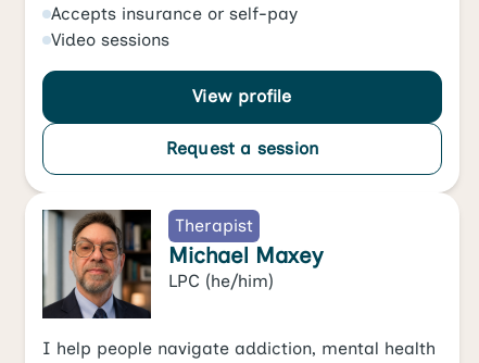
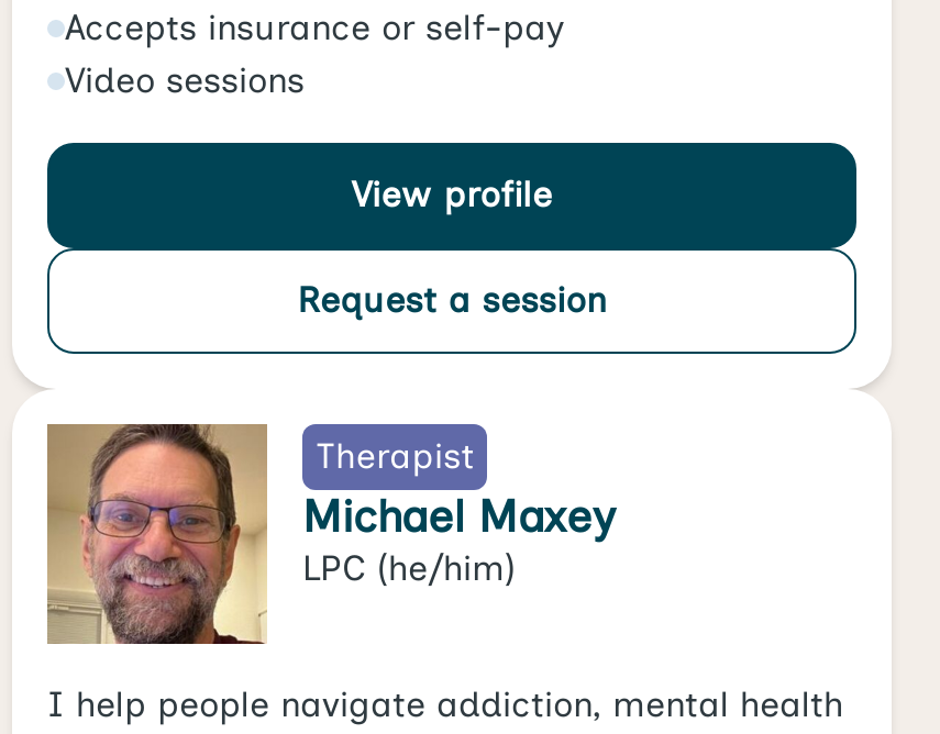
[41,209,152,320] [image] -> [47,422,267,646] [image]

